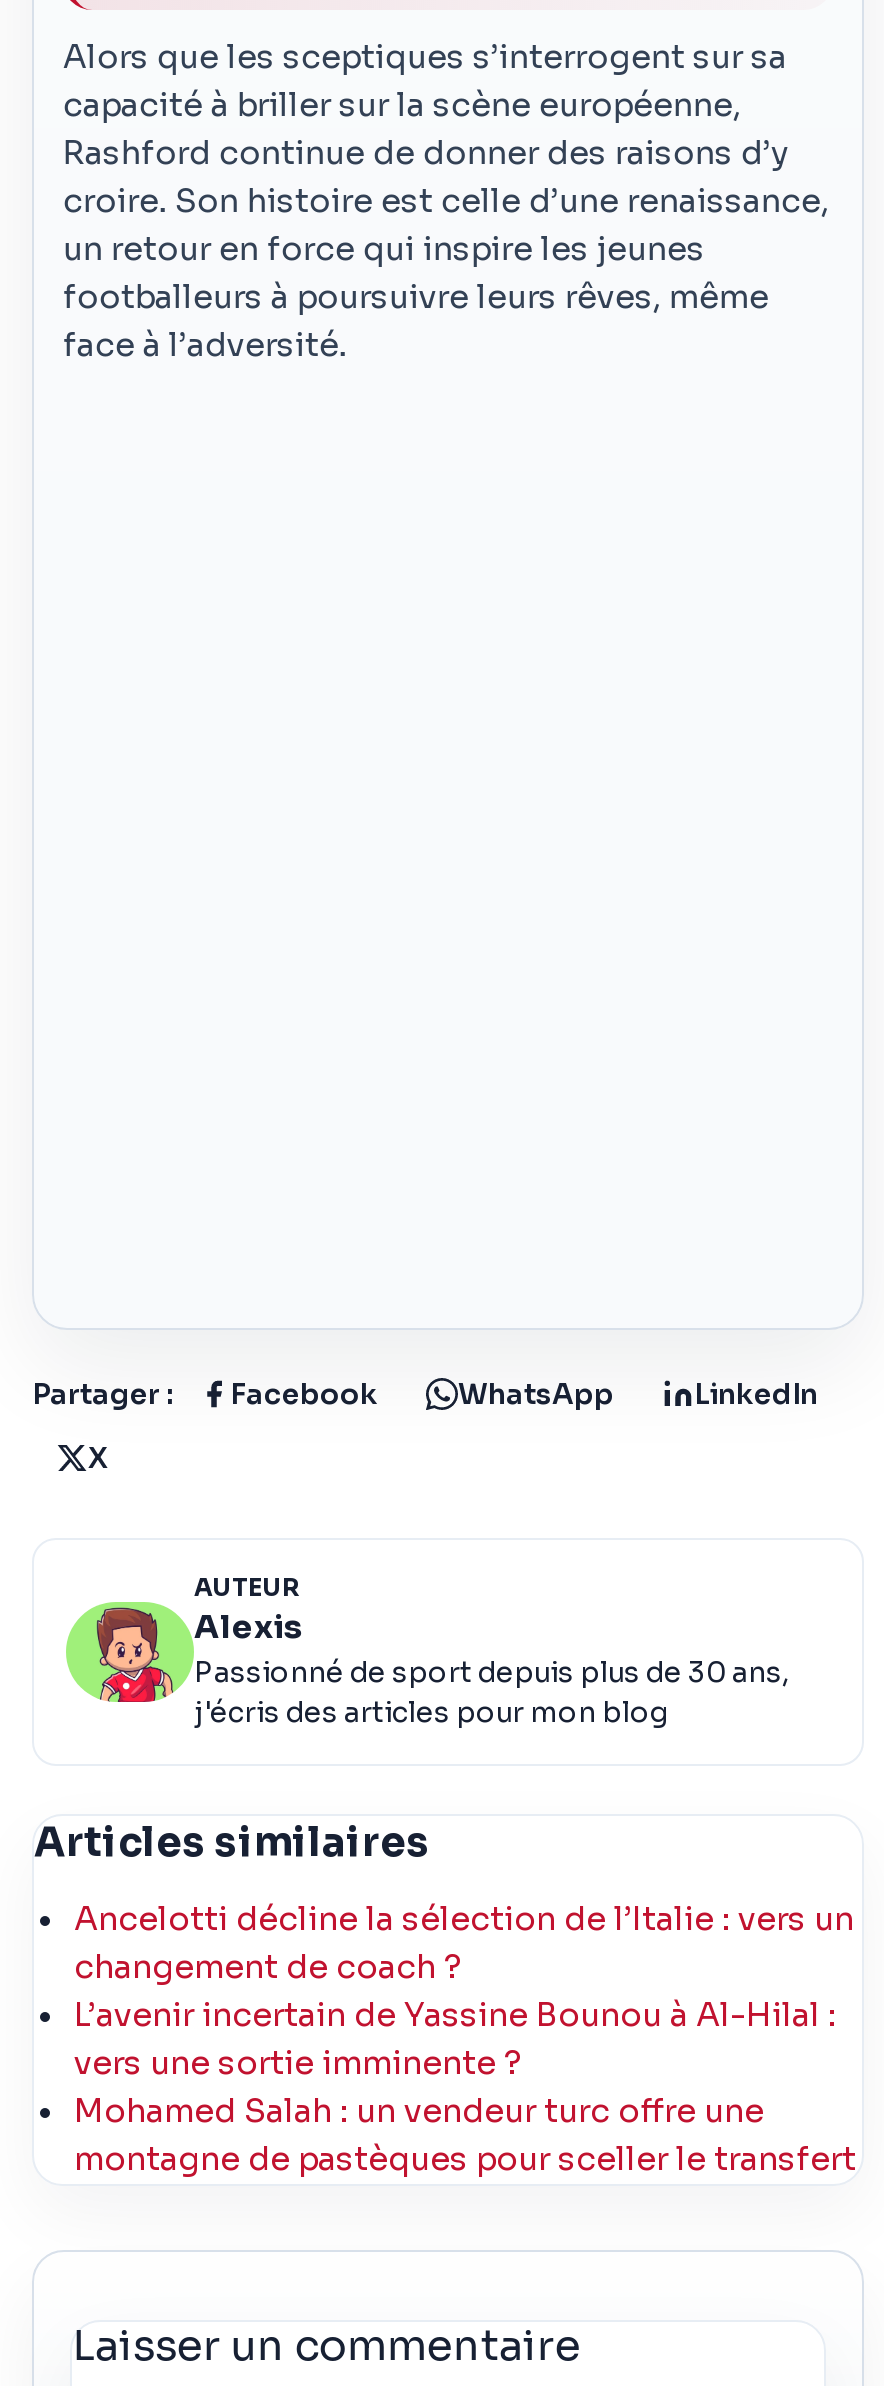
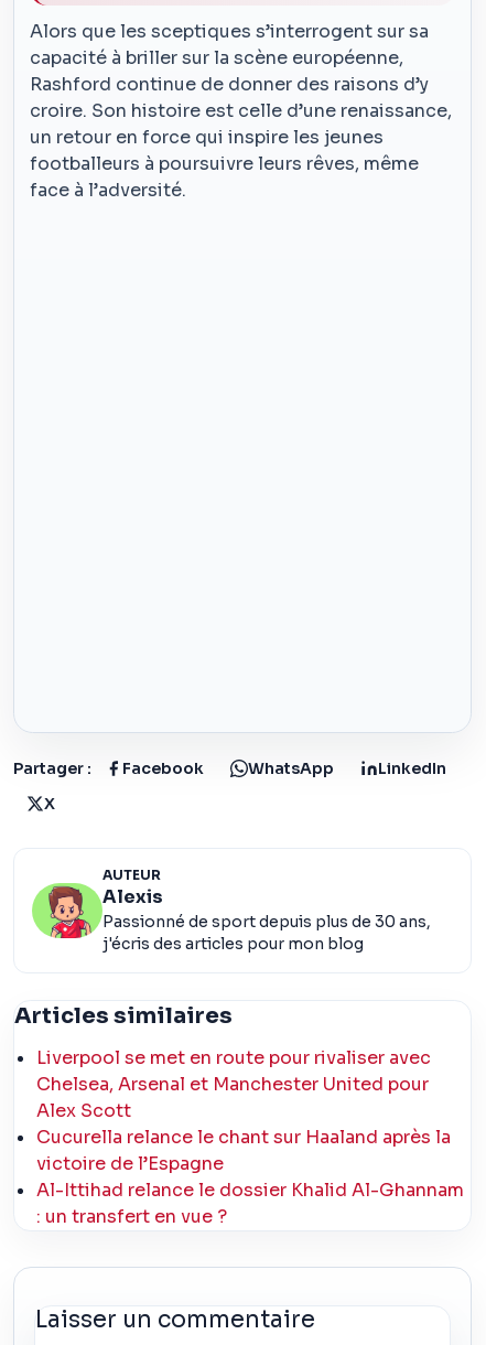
[74,1897,856,2179] Ancelotti décline la sélection de l’Italie : vers un | changement de coach ? | L’avenir incertain de Yassine Bounou à Al-Hilal : | vers une sortie imminente ? | Mohamed Salah : un vendeur turc offre une | montagne de pastèques pour sceller le transfert -> [36,1046,464,1228] Liverpool se met en route pour rivaliser avec | Chelsea, Arsenal et Manchester United pour | Alex Scott | Cucurella relance le chant sur Haaland après la | victoire de l’Espagne | Al-Ittihad relance le dossier Khalid Al-Ghannam | : un transfert en vue ?

